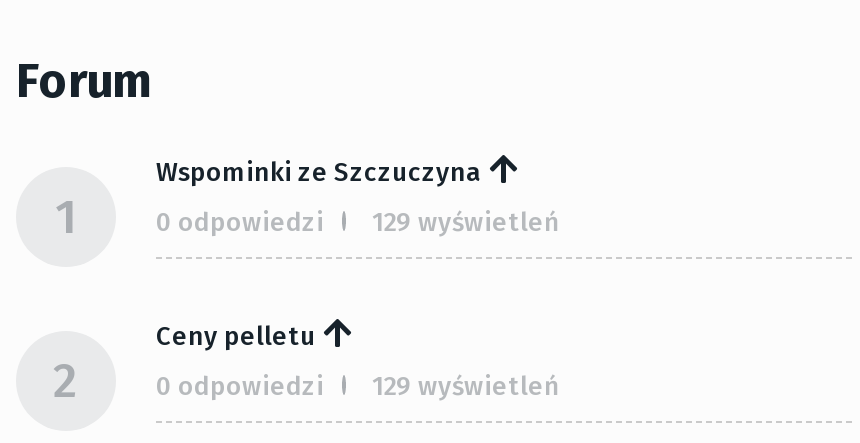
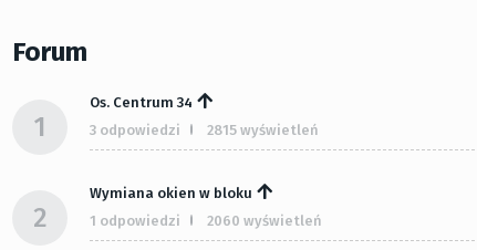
[156,158,482,188] Wspominki ze Szczuczyna -> [90,94,193,111] Os. Centrum 34
[156,208,560,238] 0 odpowiedzi | 129 wyświetleń -> [90,122,319,139] 3 odpowiedzi | 2815 wyświetleń
[156,322,316,352] Ceny pelletu -> [90,185,252,202] Wymiana okien w bloku
[156,372,560,402] 0 odpowiedzi | 129 wyświetleń -> [90,213,322,229] 1 odpowiedzi | 2060 wyświetleń

